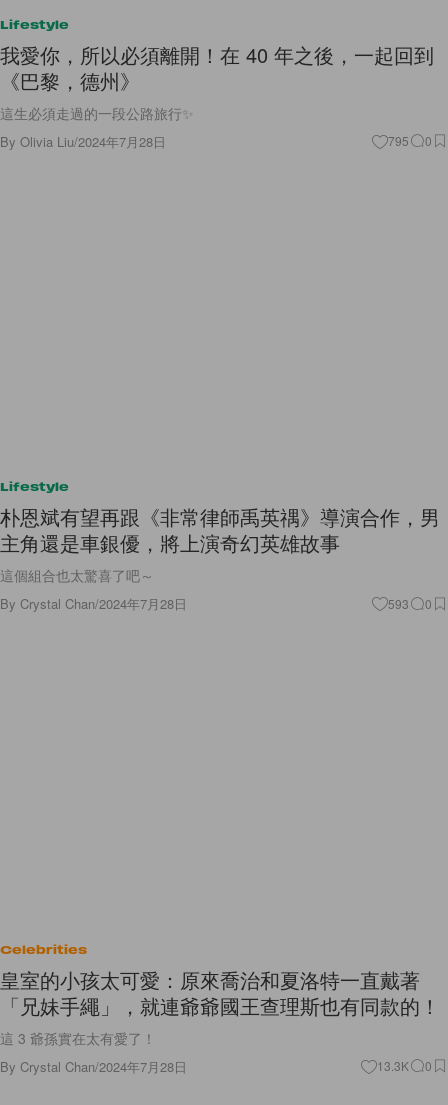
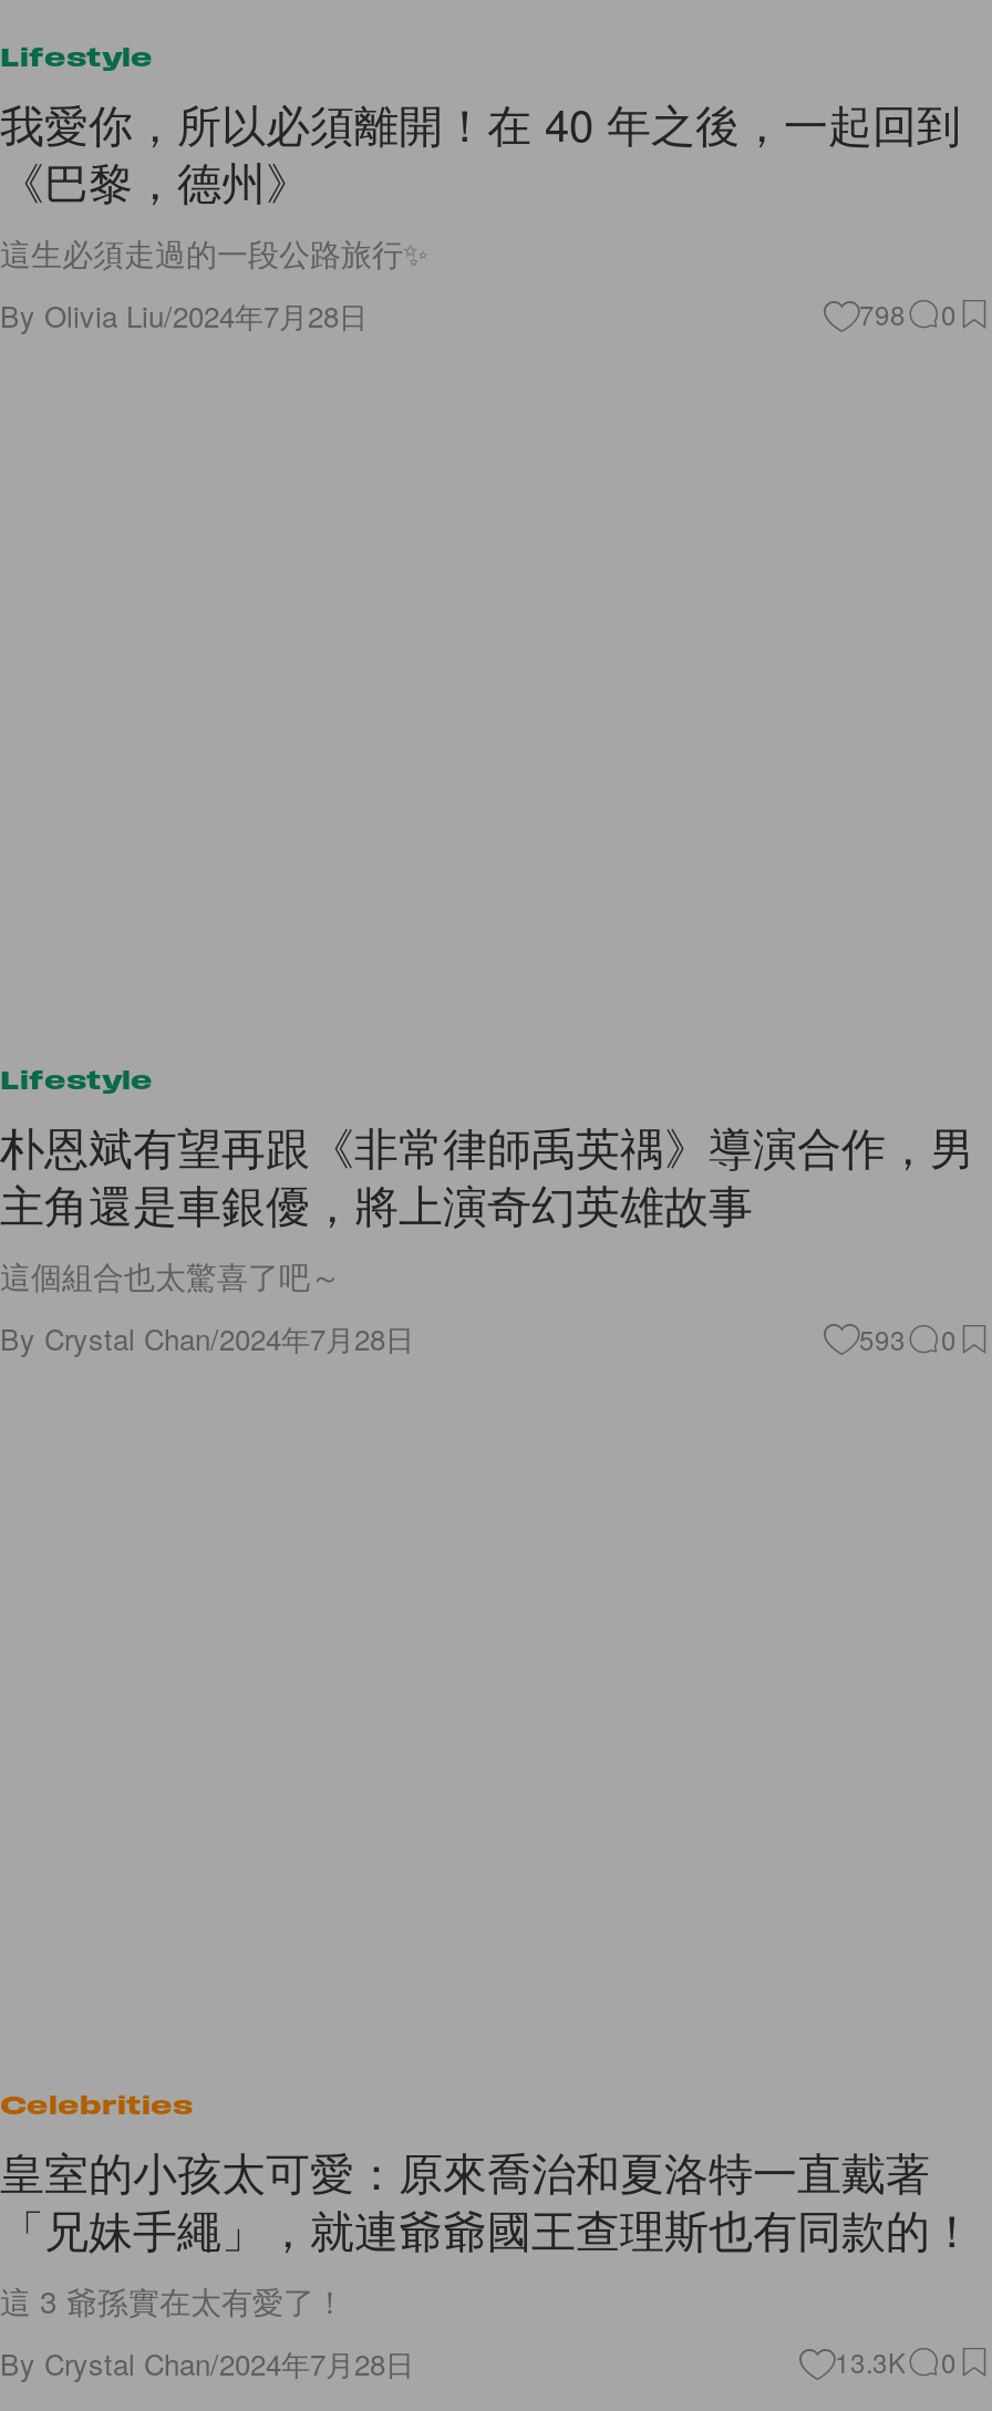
[388,132,432,149] 795 0 -> [859,295,957,332] 798 0

